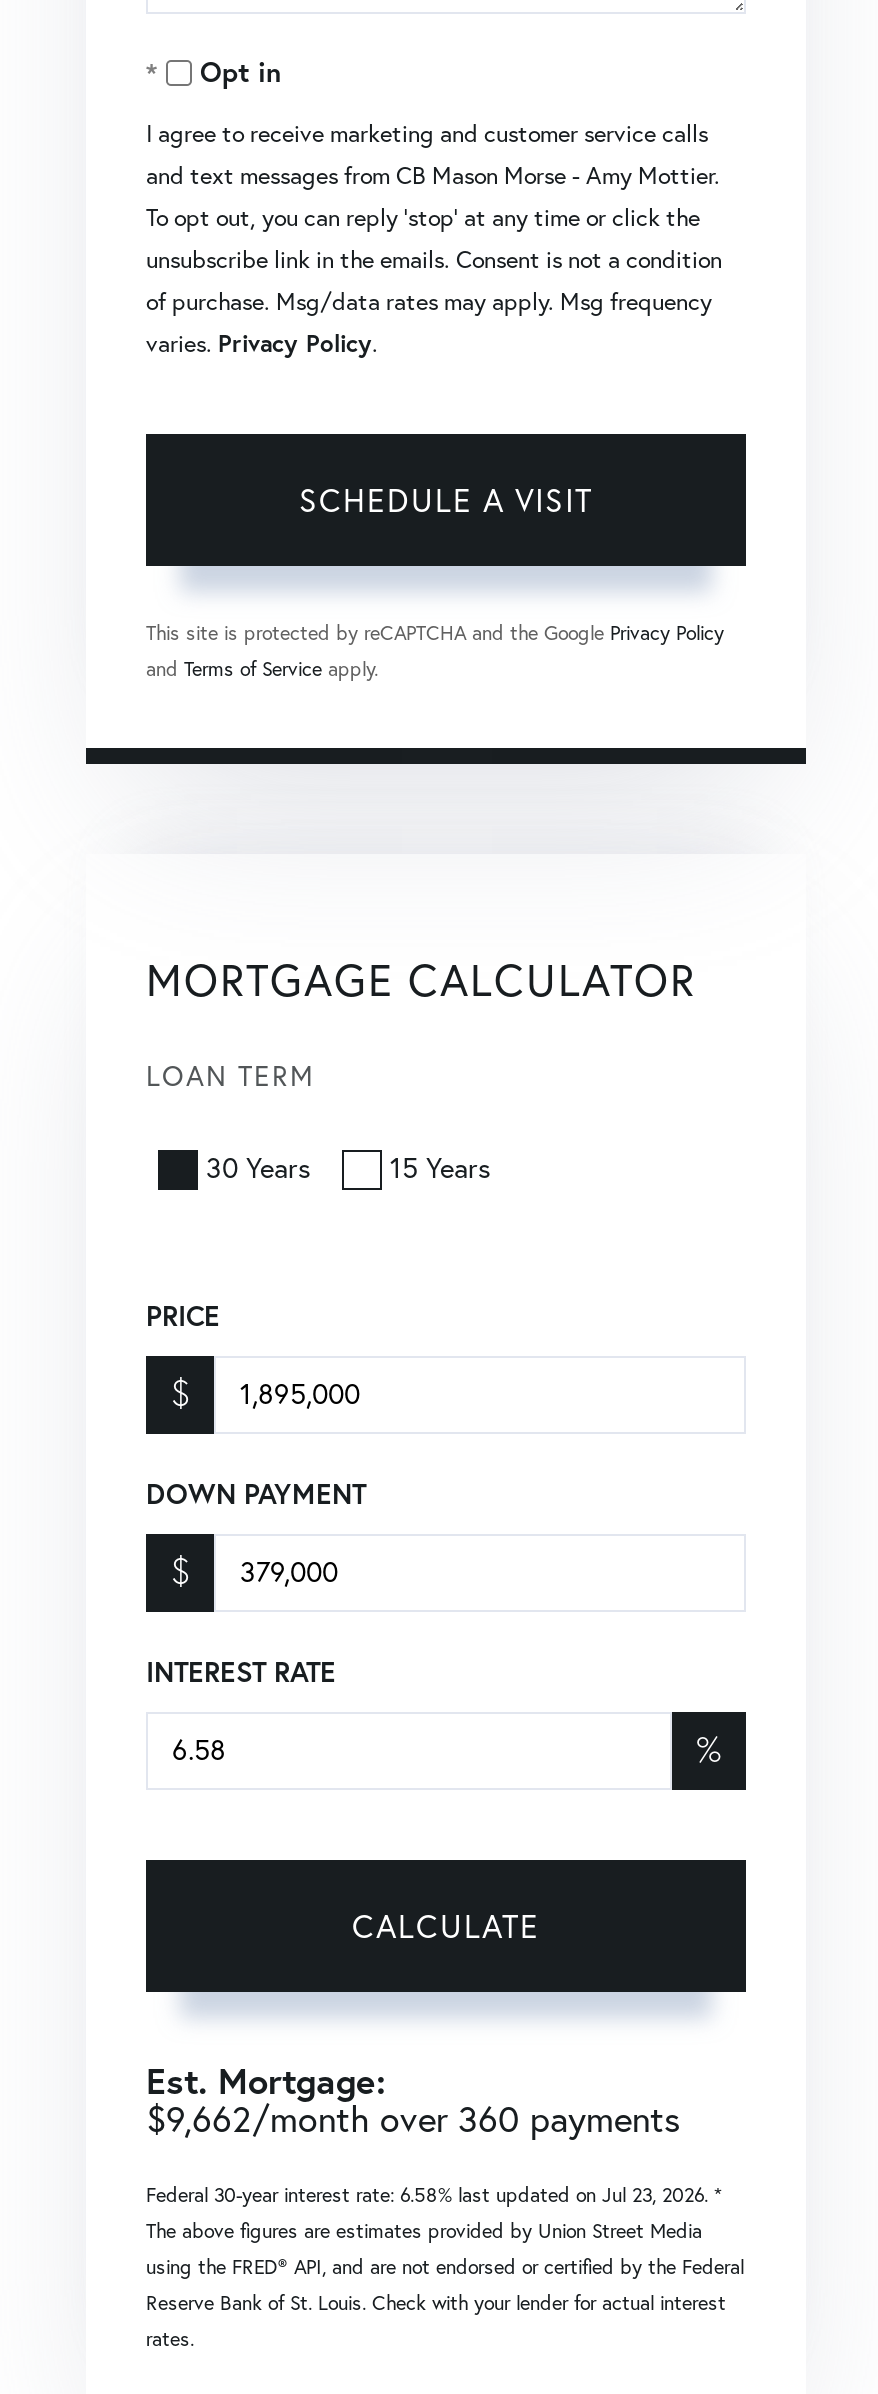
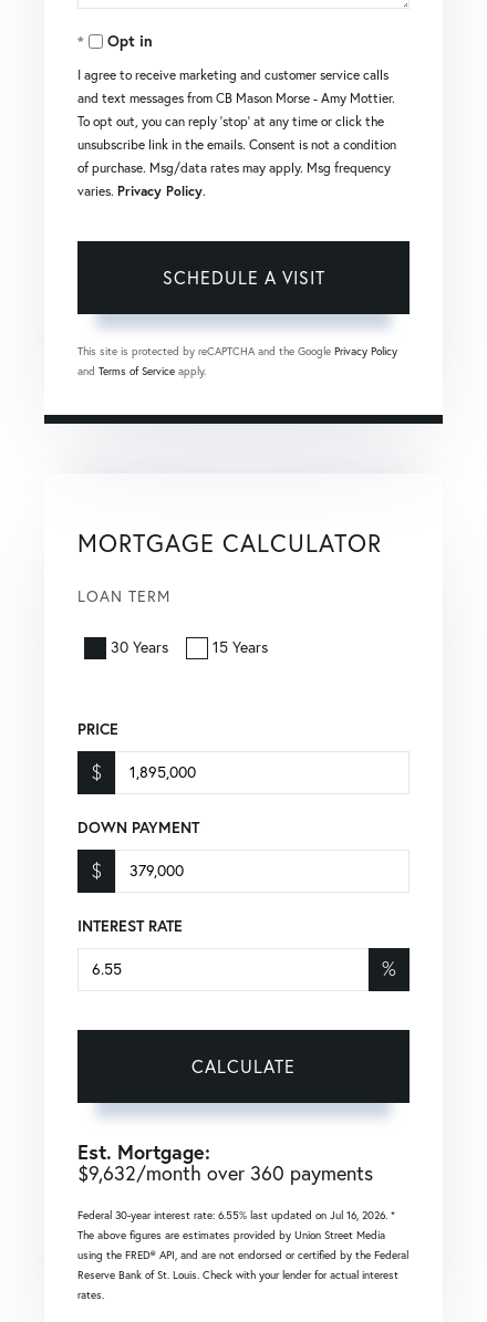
[146,2095,680,2141] $9,662/month over 360 payments -> [77,1160,373,1185] $9,632/month over 360 payments
[146,2181,722,2207] Federal 30-year interest rate: 6.58% last updated on Jul 23, 2026. * -> [77,1208,395,1222] Federal 30-year interest rate: 6.55% last updated on Jul 16, 2026. *

